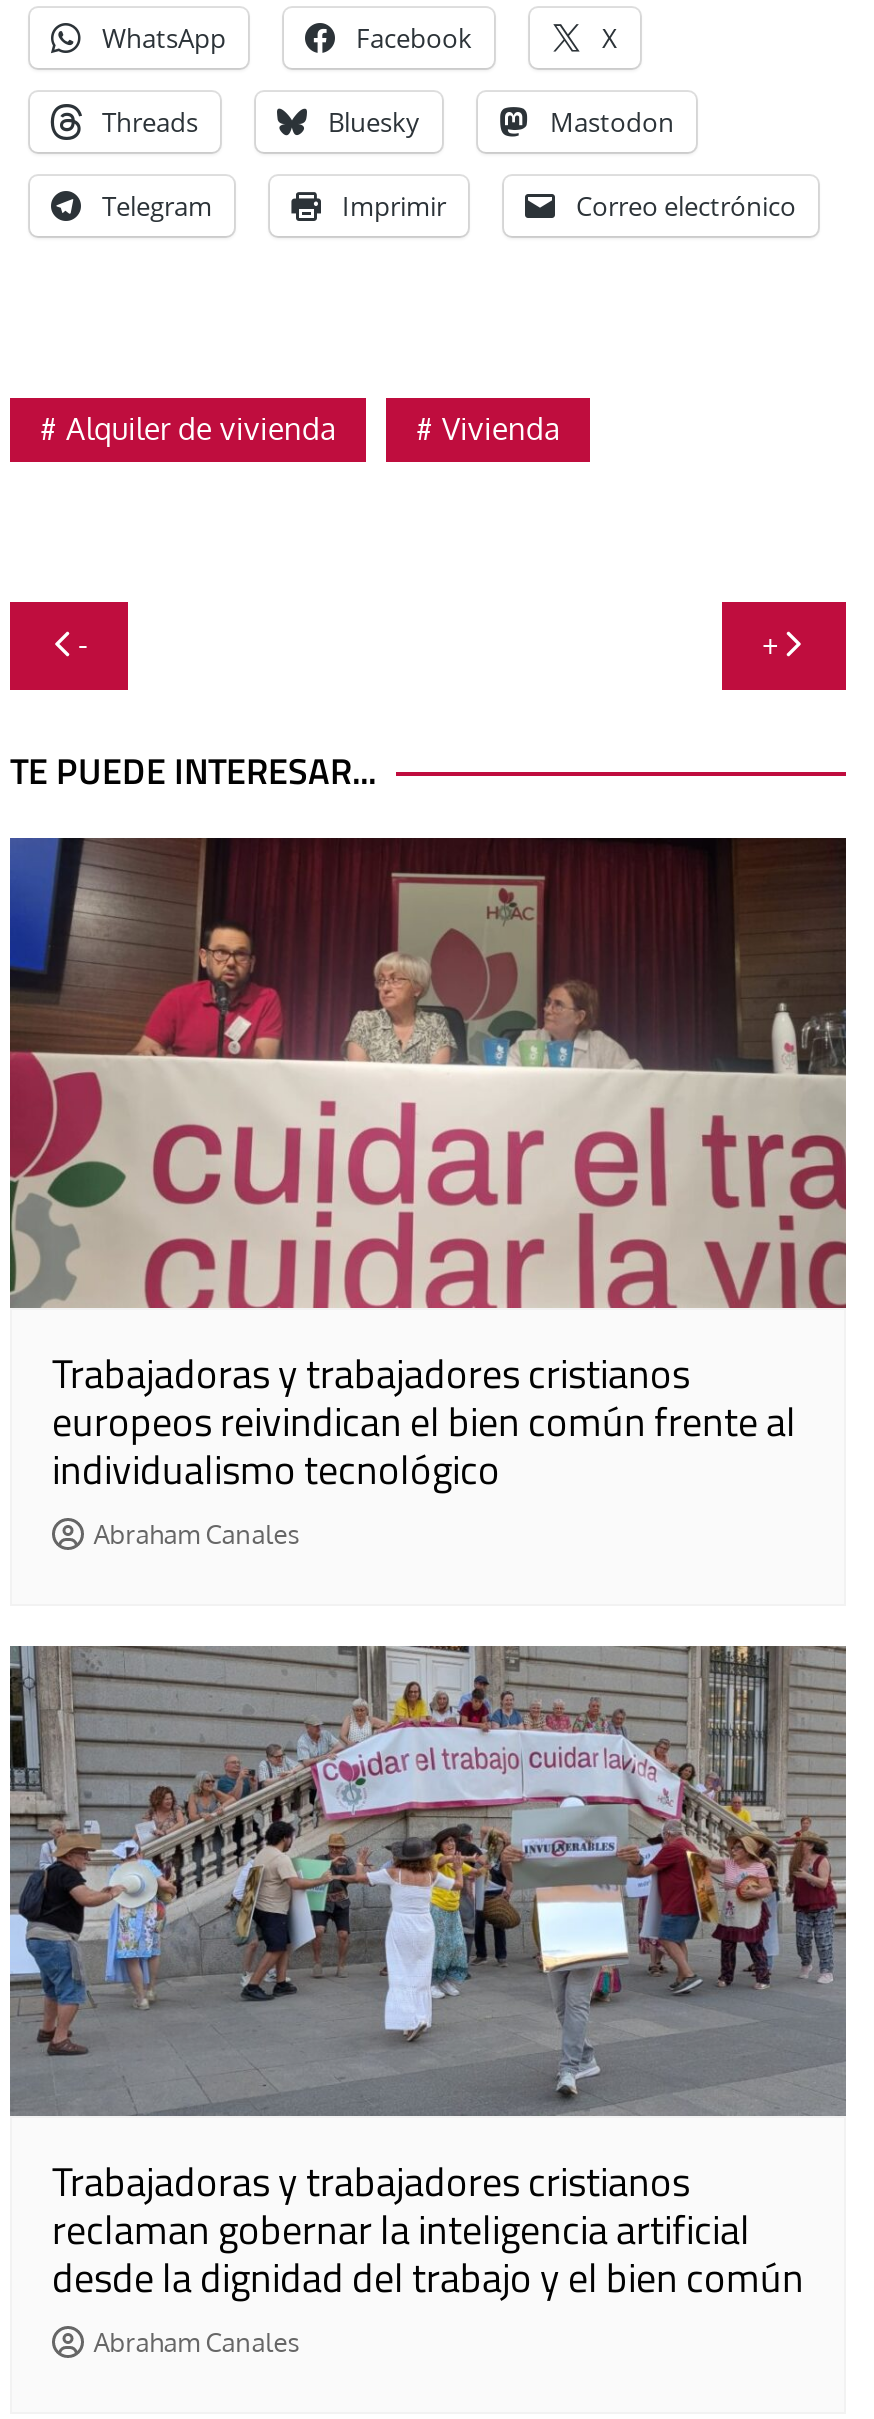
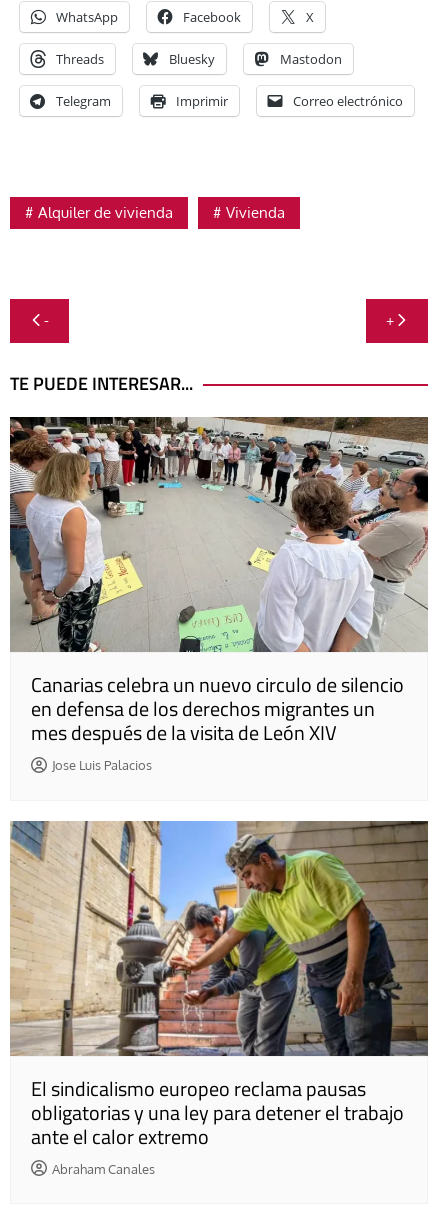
[8,838,848,1551] [image] | Trabajadoras y trabajadores cristianos | europeos reivindican el bien común frente al | individualismo tecnológico | Abraham Canales -> [9,417,428,773] [image] | Canarias celebra un nuevo circulo de silencio | en defensa de los derechos migrantes un | mes después de la visita de León XIV | Jose Luis Palacios
[8,1644,846,2309] [image] | Trabajadoras y trabajadores cristianos | reclaman gobernar la inteligencia artificial | desde la dignidad del trabajo y el bien común -> [9,820,429,1152] [image] | El sindicalismo europeo reclama pausas | obligatorias y una ley para detener el trabajo | ante el calor extremo

